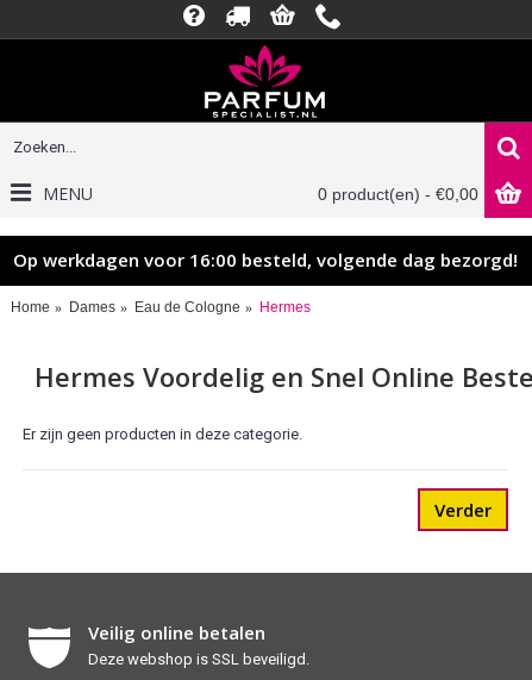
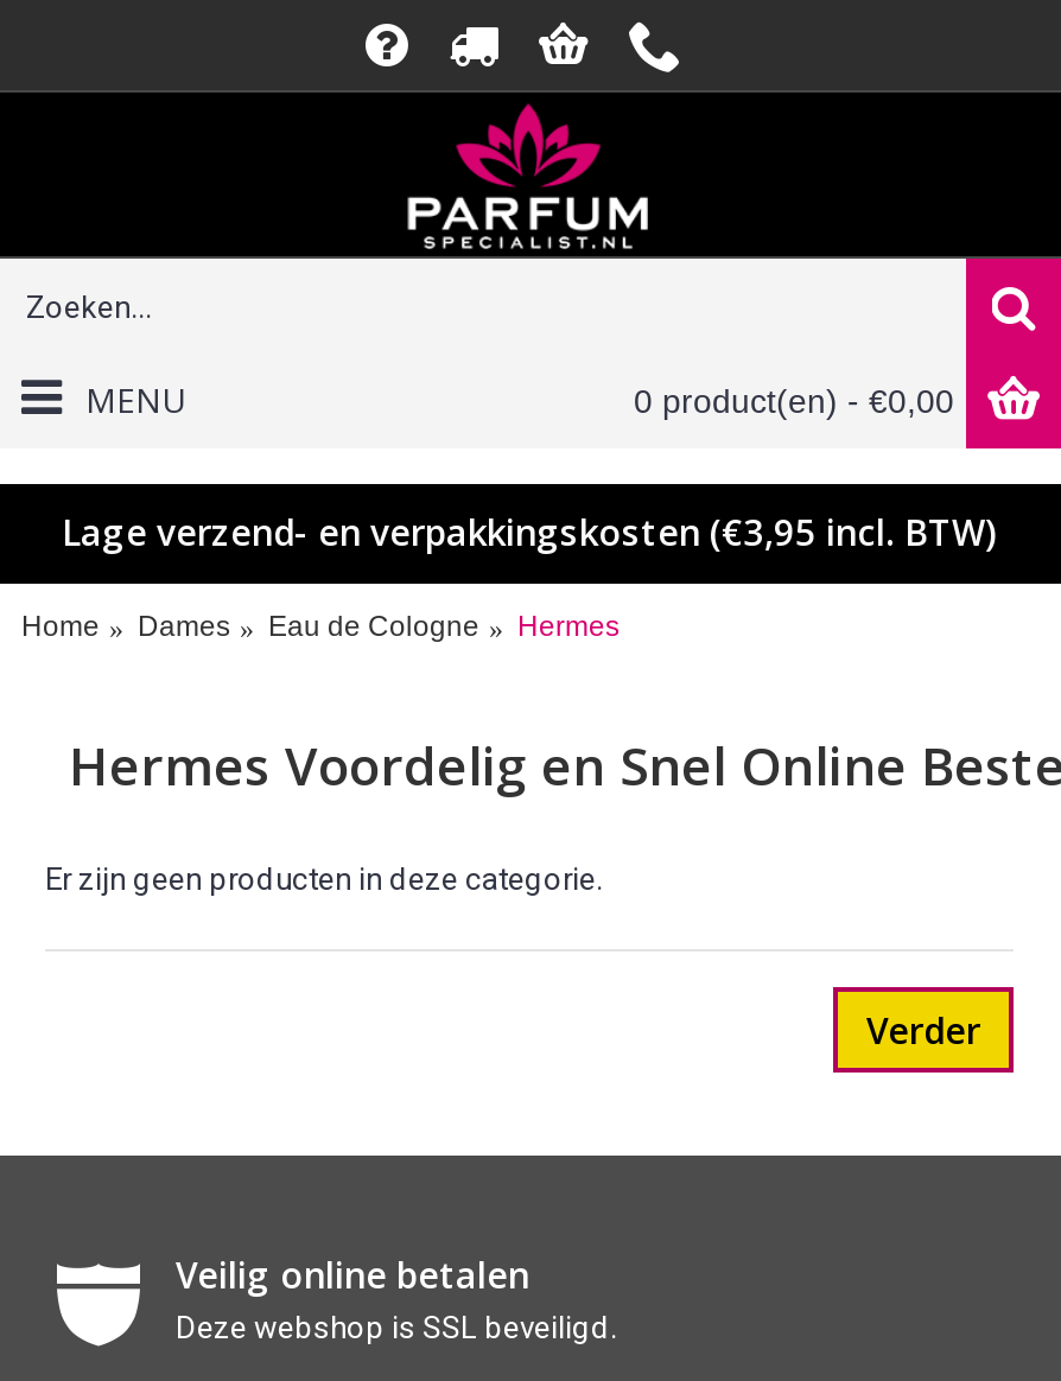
[13,248,518,272] Op werkdagen voor 16:00 besteld, volgende dag bezorgd! -> [62,508,997,555] Lage verzend- en verpakkingskosten (€3,95 incl. BTW)

